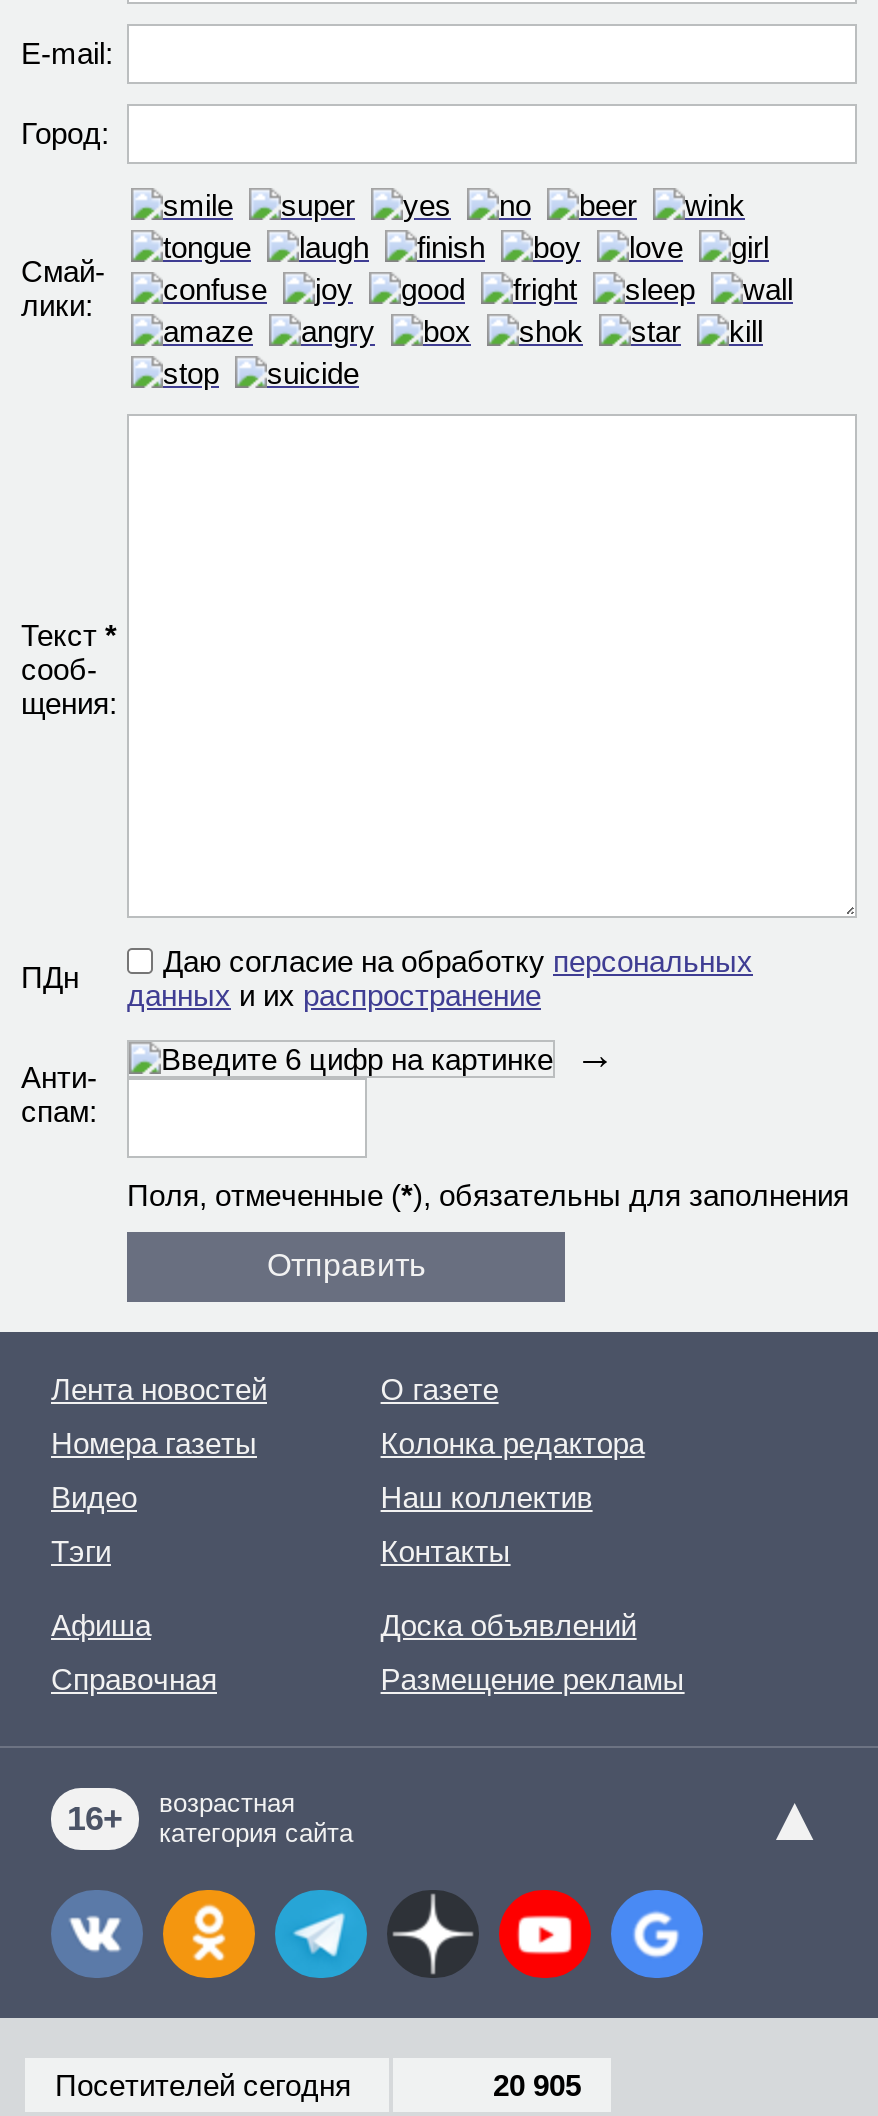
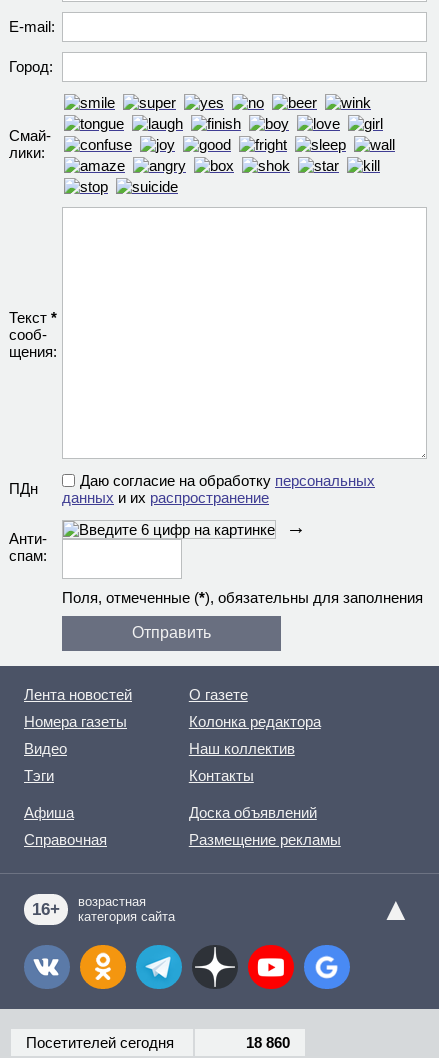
[493,2068,581,2102] 20 905 -> [246,1034,290,1051] 18 860

